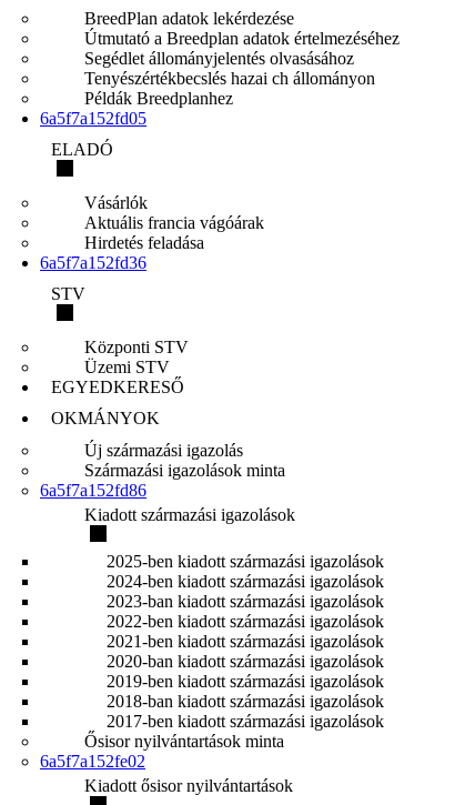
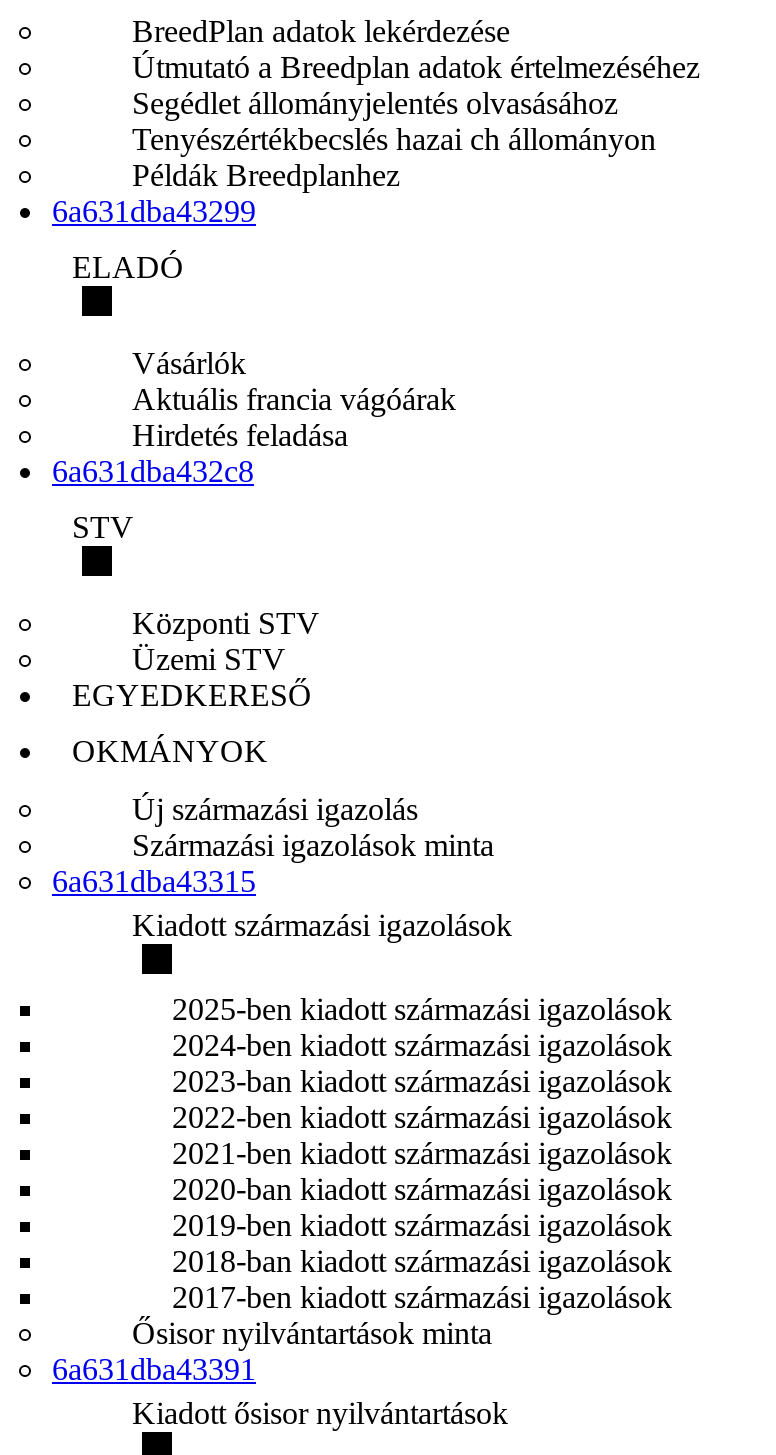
[40,109,146,128] 6a5f7a152fd05 -> [52,194,256,228] 6a631dba43299
[40,253,146,272] 6a5f7a152fd36 -> [52,454,254,488] 6a631dba432c8
[40,481,146,500] 6a5f7a152fd86 -> [52,864,256,898] 6a631dba43315
[40,752,145,771] 6a5f7a152fe02 -> [52,1352,256,1386] 6a631dba43391

